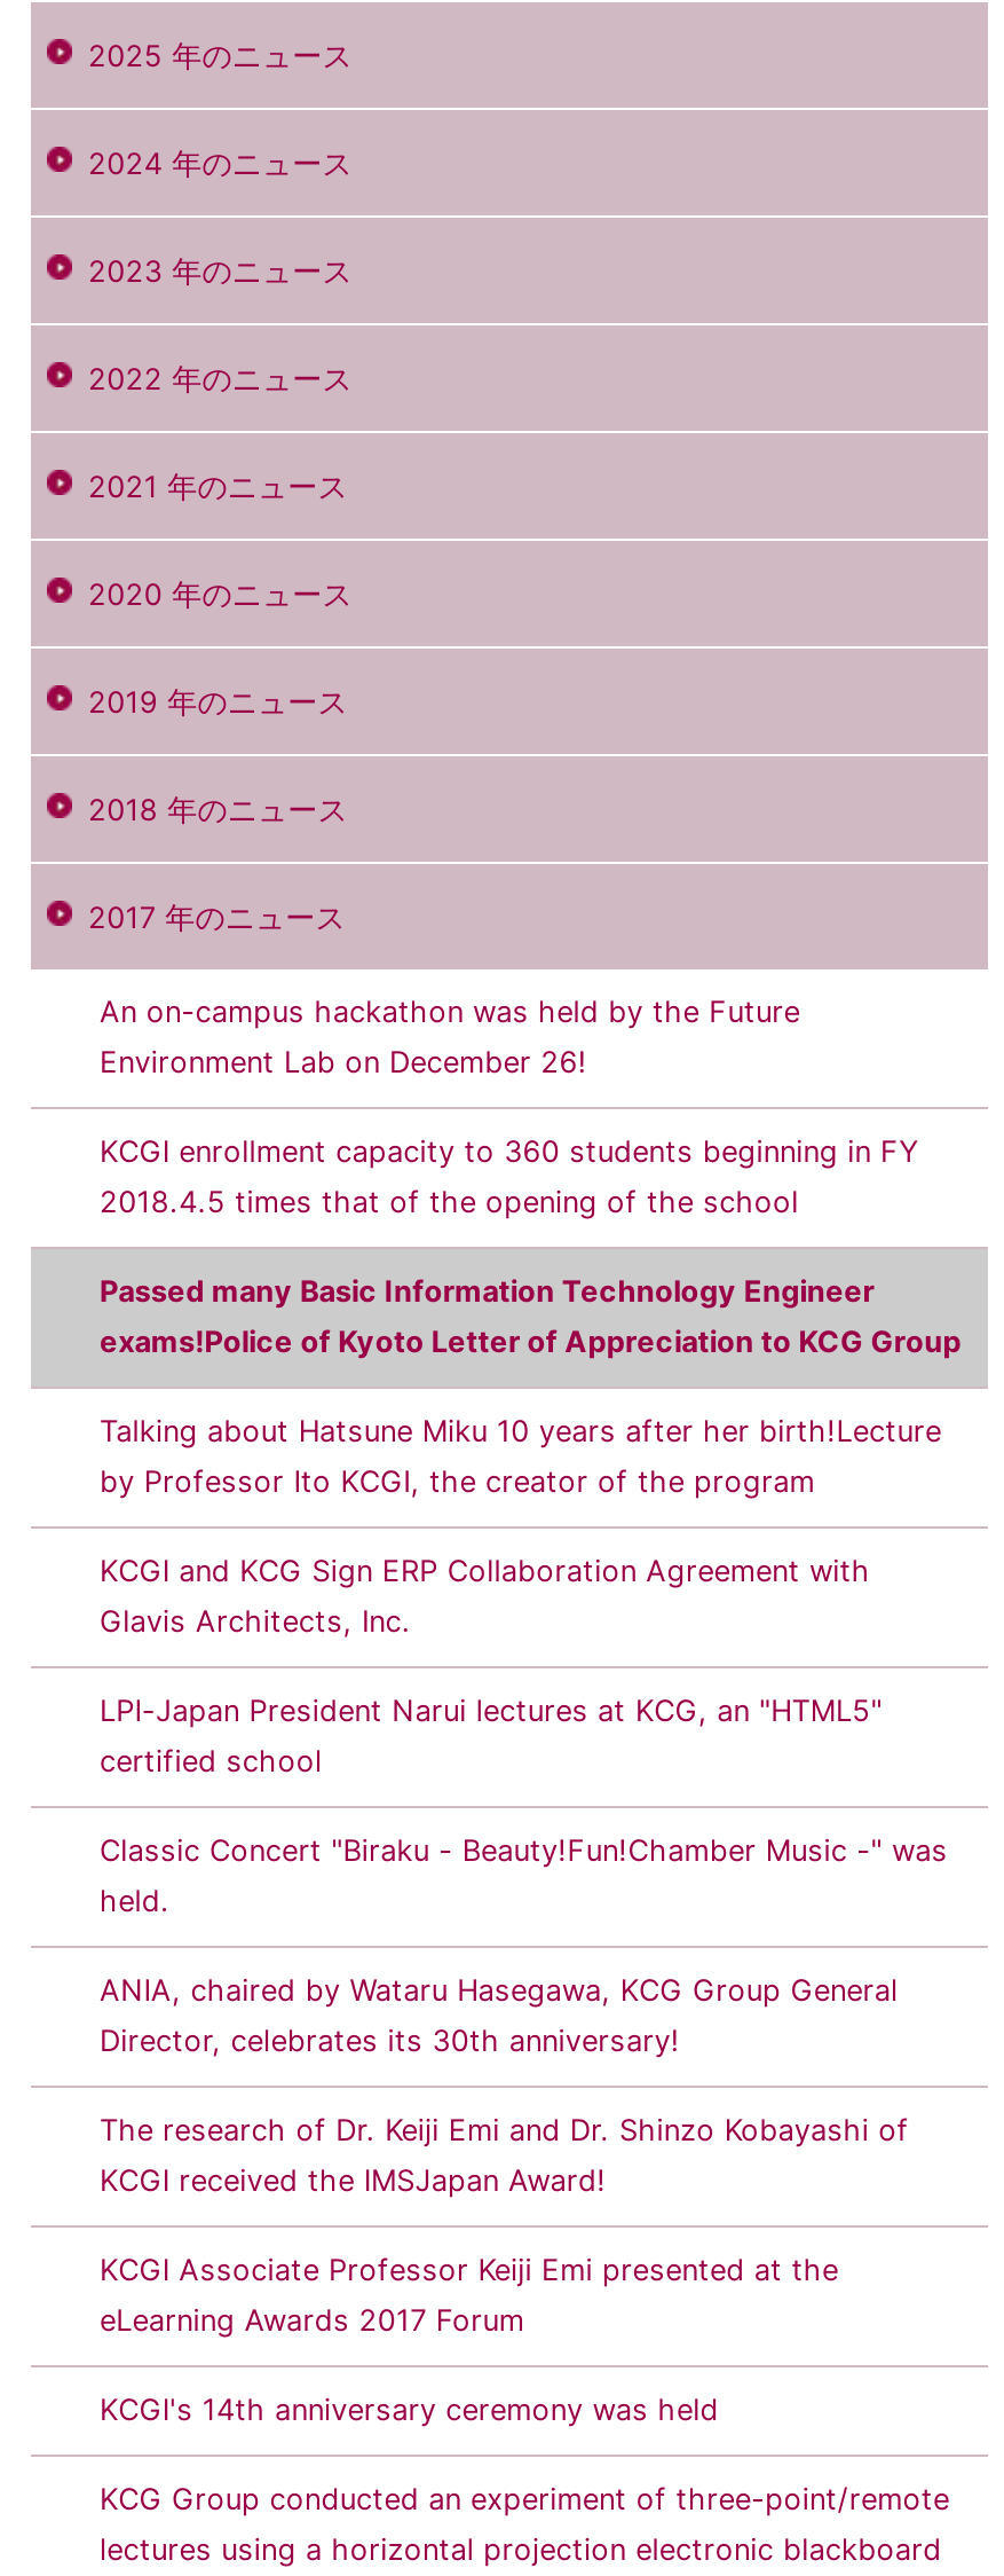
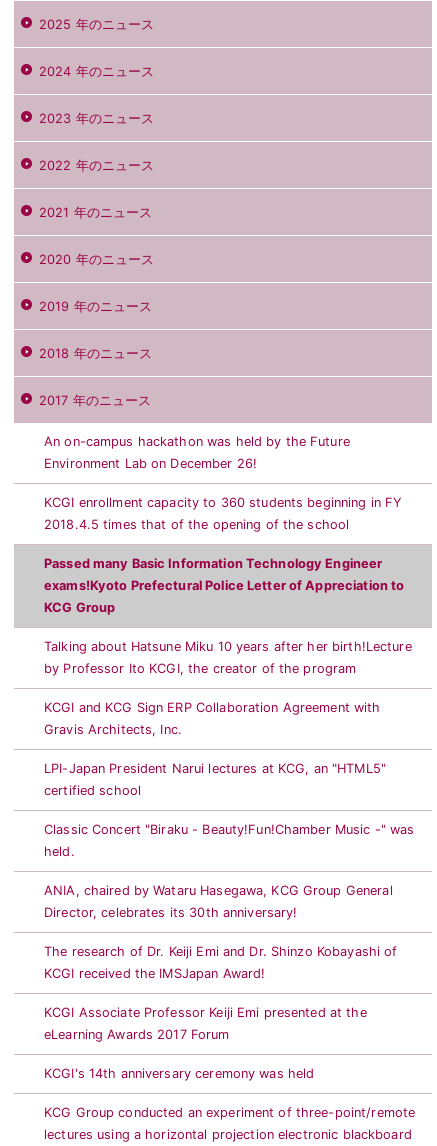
[100,1324,961,1358] exams!Police of Kyoto Letter of Appreciation to KCG Group -> [44,577,404,614] exams!Kyoto Prefectural Police Letter of Appreciation to | KCG Group
[100,1603,411,1638] Glavis Architects, Inc. -> [44,721,182,736] Gravis Architects, Inc.

